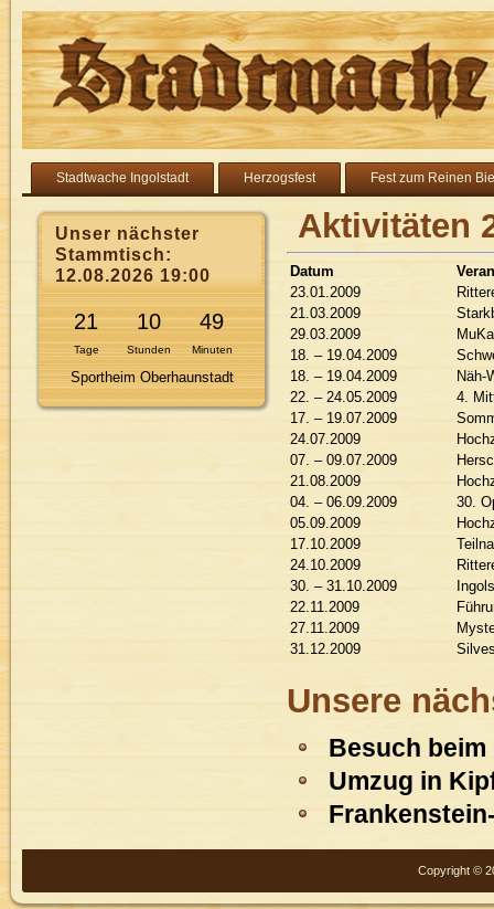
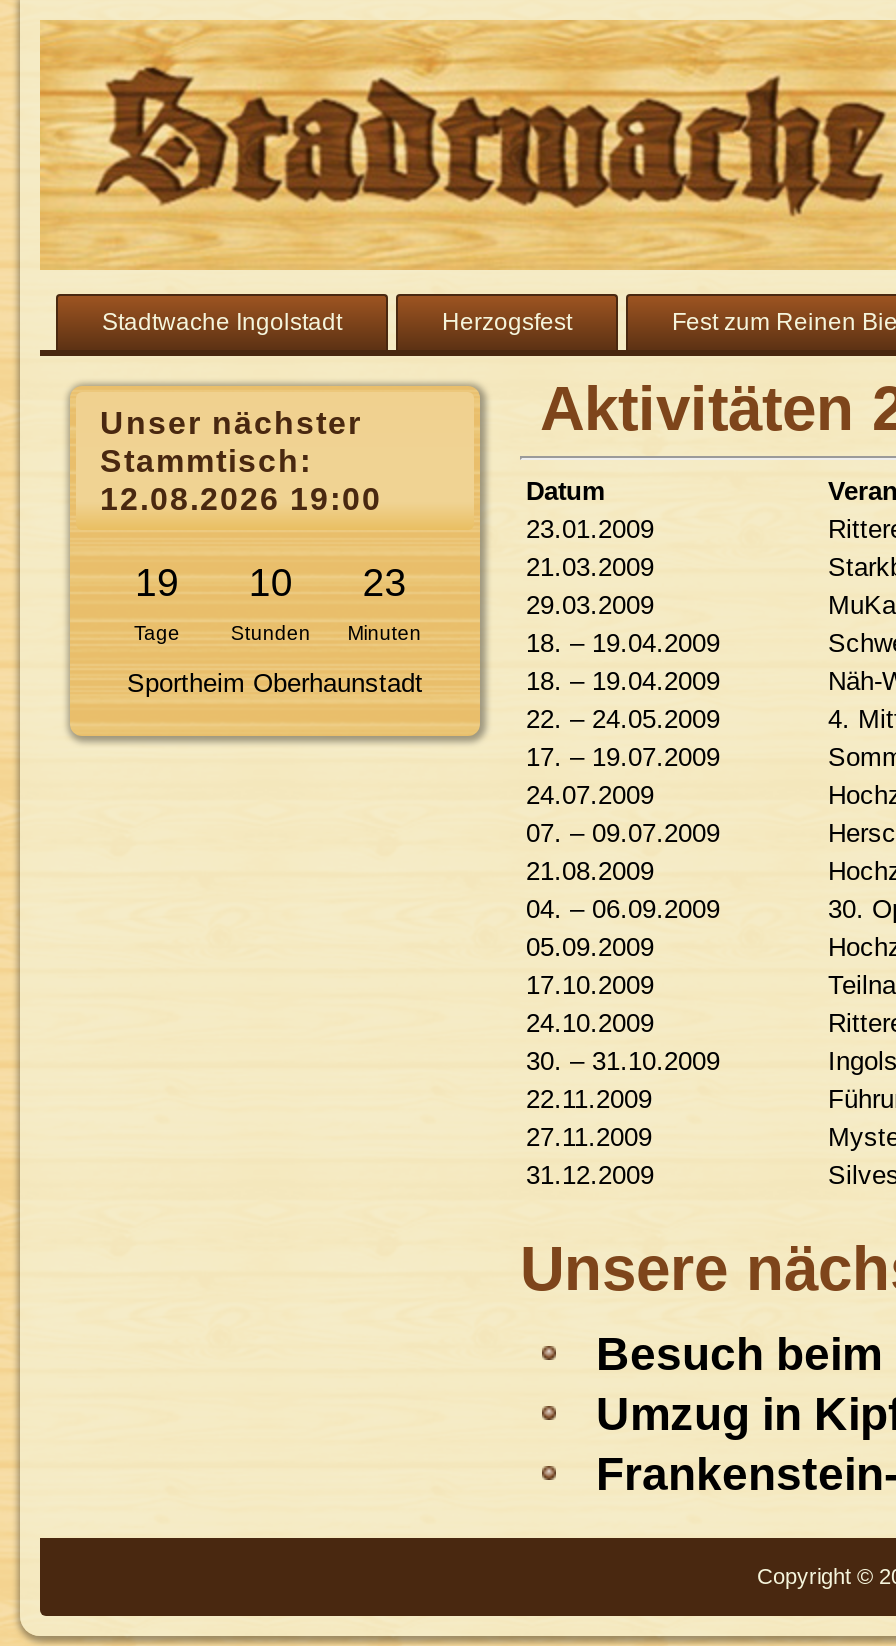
[74,309,99,334] 21 -> [135,560,179,604] 19
[200,309,224,334] 49 -> [362,560,406,604] 23

